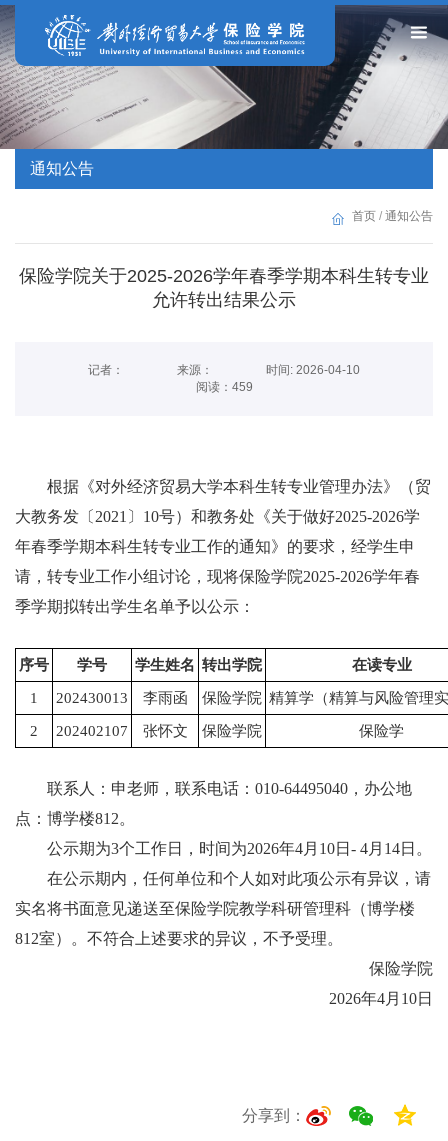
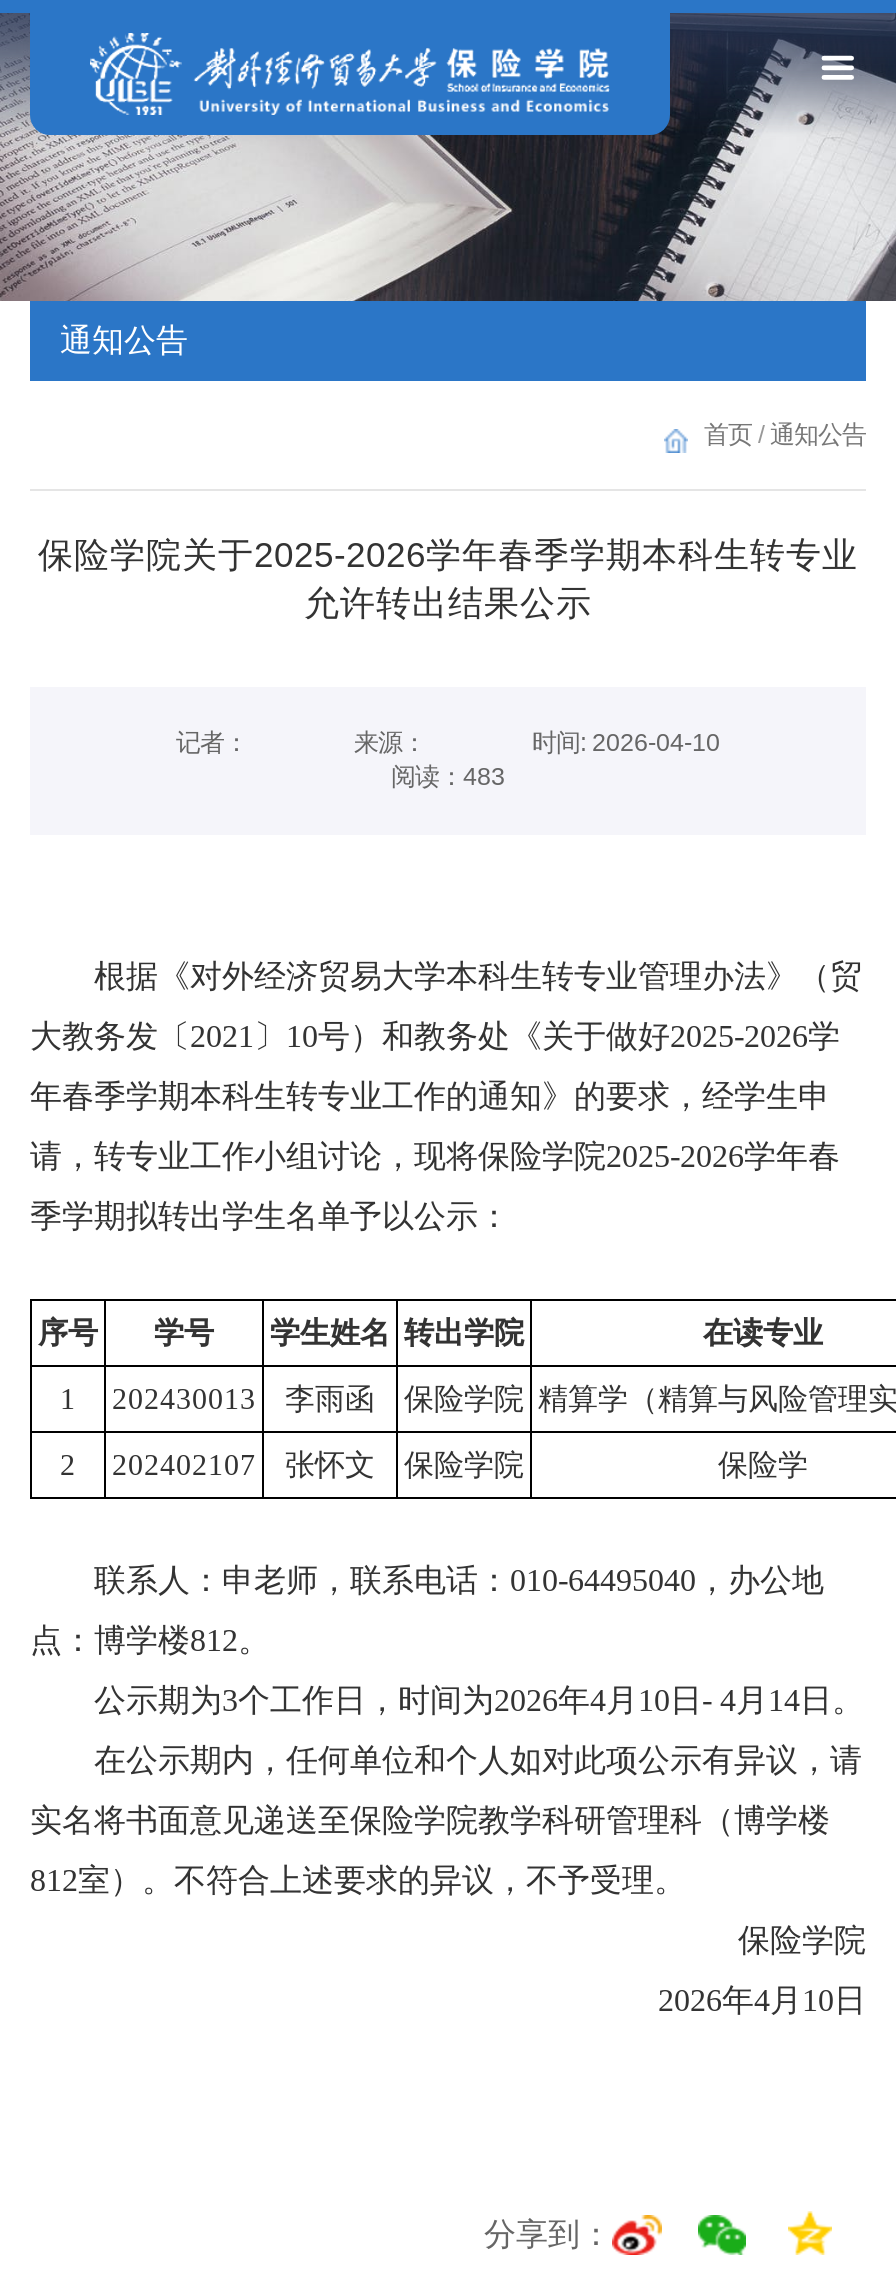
[195,380,252,394] 阅读：459 -> [391,763,505,791] 阅读：483

